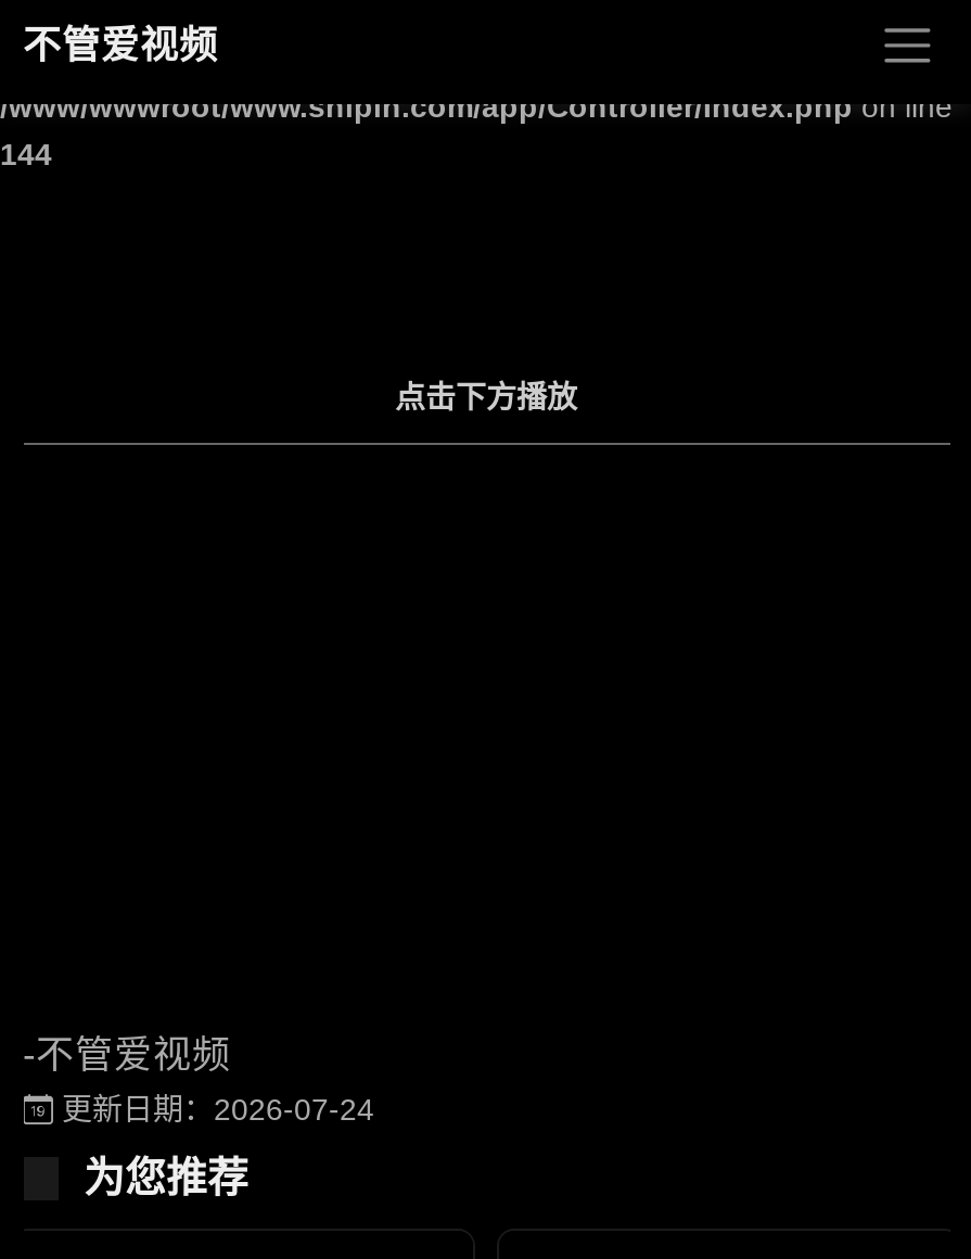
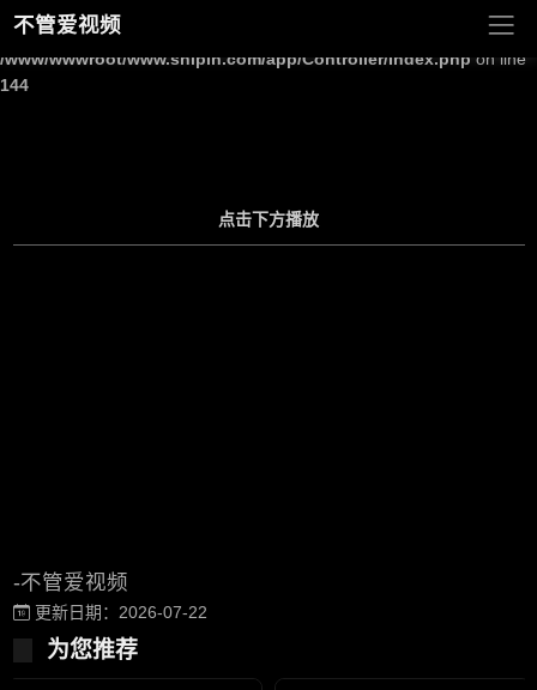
[53,1092,374,1126] 更新日期：2026-07-24 -> [29,602,207,622] 更新日期：2026-07-22

